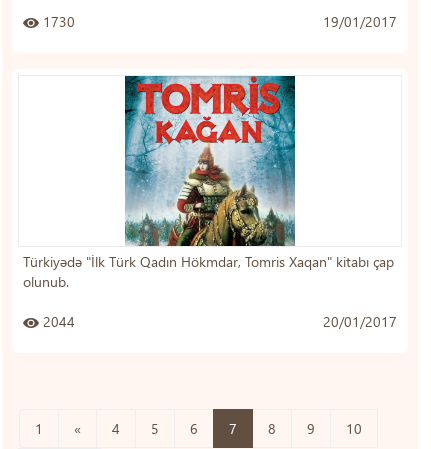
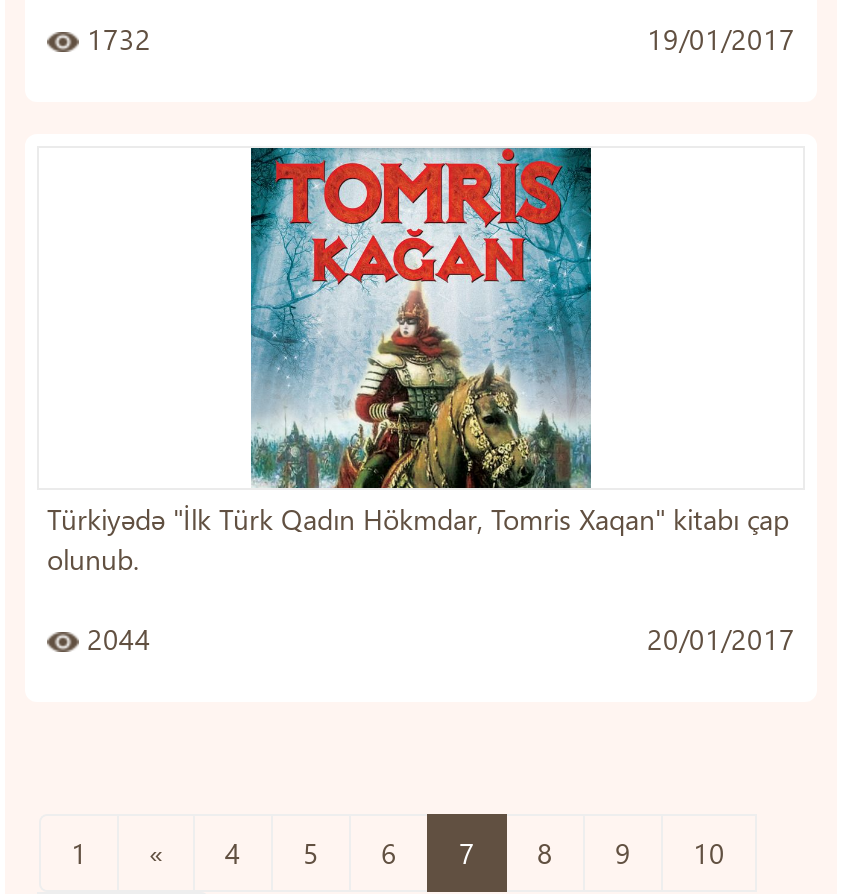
[39,12,75,31] 1730 -> [79,20,151,58] 1732

